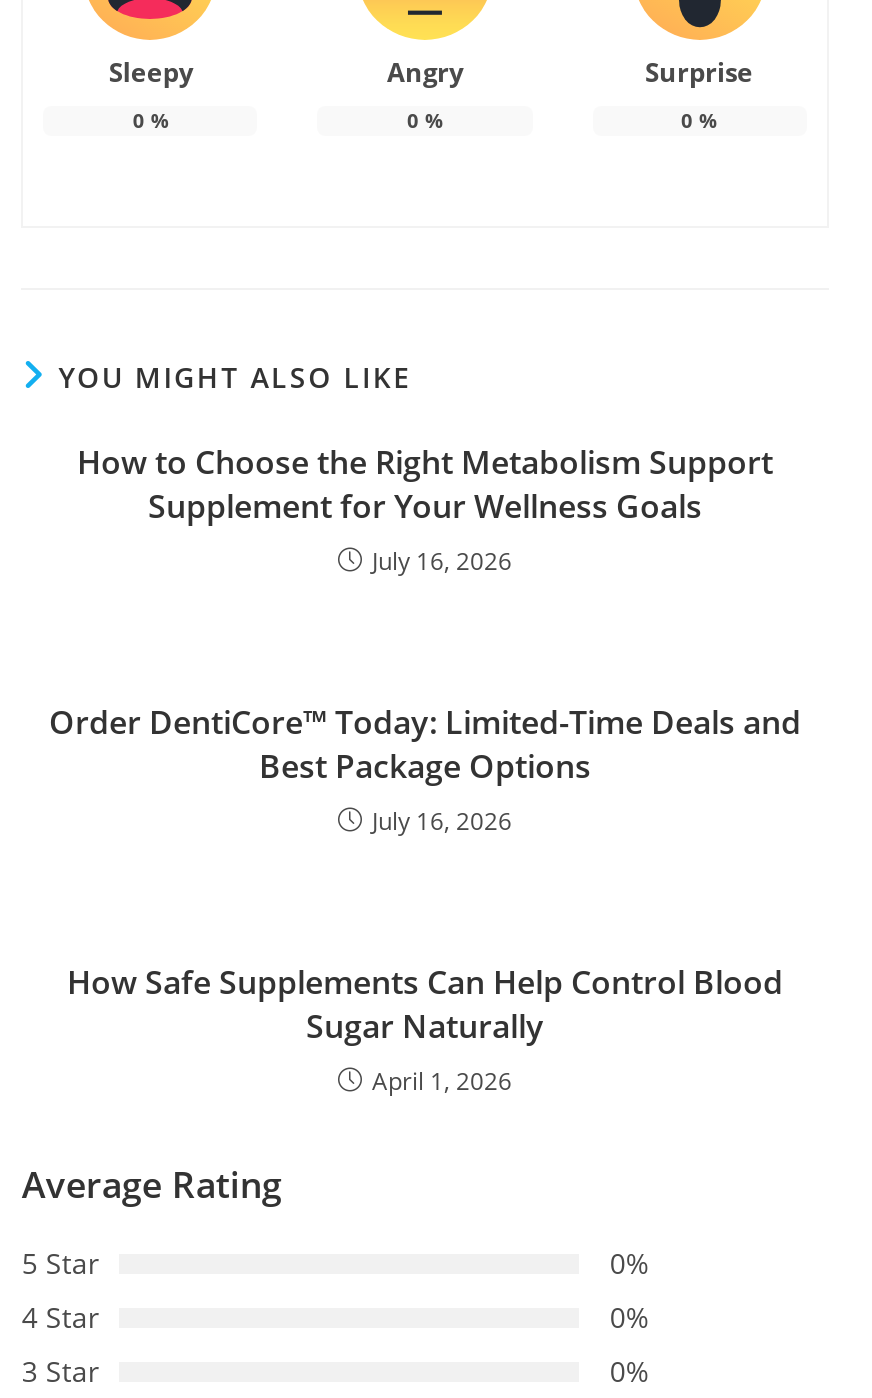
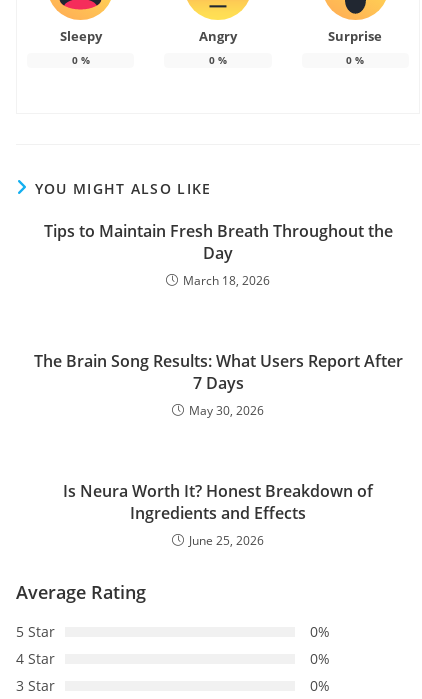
[77,440,773,578] How to Choose the Right Metabolism Support | Supplement for Your Wellness Goals | July 16, 2026 -> [43,220,392,289] Tips to Maintain Fresh Breath Throughout the | Day | March 18, 2026
[49,700,801,838] Order DentiCore™ Today: Limited-Time Deals and | Best Package Options | July 16, 2026 -> [33,350,402,419] The Brain Song Results: What Users Report After | 7 Days | May 30, 2026
[67,960,783,1098] How Safe Supplements Can Help Control Blood | Sugar Naturally | April 1, 2026 -> [63,480,373,549] Is Neura Worth It? Honest Breakdown of | Ingredients and Effects | June 25, 2026

